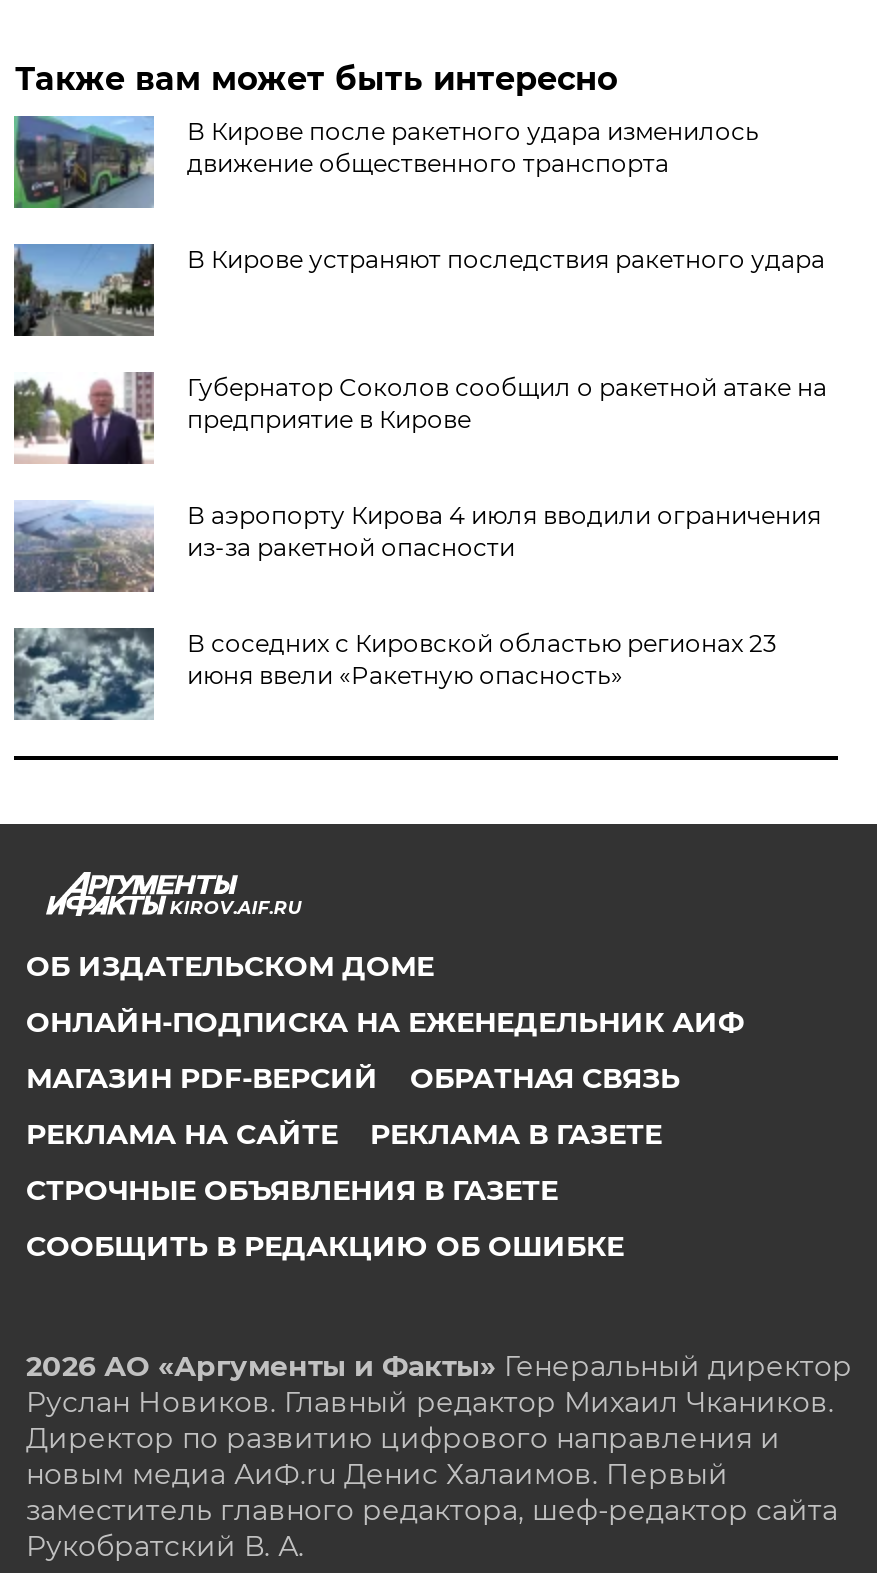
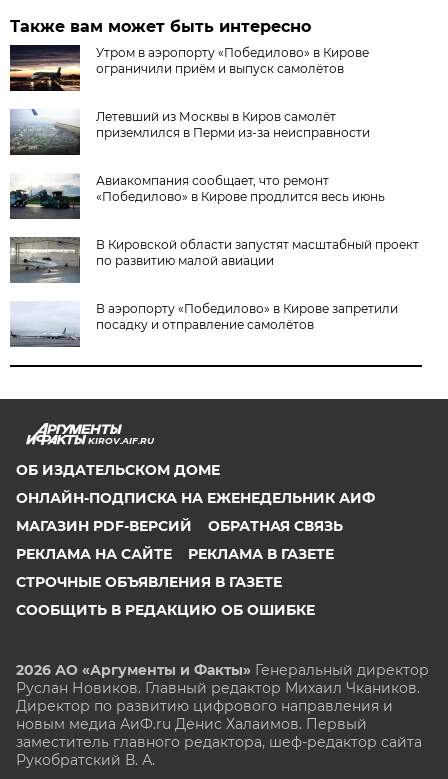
[12,114,759,210] [image] | В Кирове после ракетного удара изменилось | движение общественного транспорта -> [9,44,369,92] [image] | Утром в аэропорту «Победилово» в Кирове | ограничили приём и выпуск самолётов
[14,242,825,338] [image] | В Кирове устраняют последствия ракетного удара -> [9,109,370,156] [image] | Летевший из Москвы в Киров самолёт | приземлился в Перми из-за неисправности
[12,372,827,464] [image] | Губернатор Соколов сообщил о ракетной атаке на | предприятие в Кирове -> [9,173,385,220] [image] | Авиакомпания сообщает, что ремонт | «Победилово» в Кирове продлится весь июнь
[14,500,821,592] [image] | В аэропорту Кирова 4 июля вводили ограничения | из-за ракетной опасности -> [9,236,419,283] [image] | В Кировской области запустят масштабный проект | по развитию малой авиации
[12,626,777,720] [image] | В соседних с Кировской областью регионах 23 | июня ввели «Ракетную опасность» -> [10,301,398,347] [image] | В аэропорту «Победилово» в Кирове запретили | посадку и отправление самолётов

